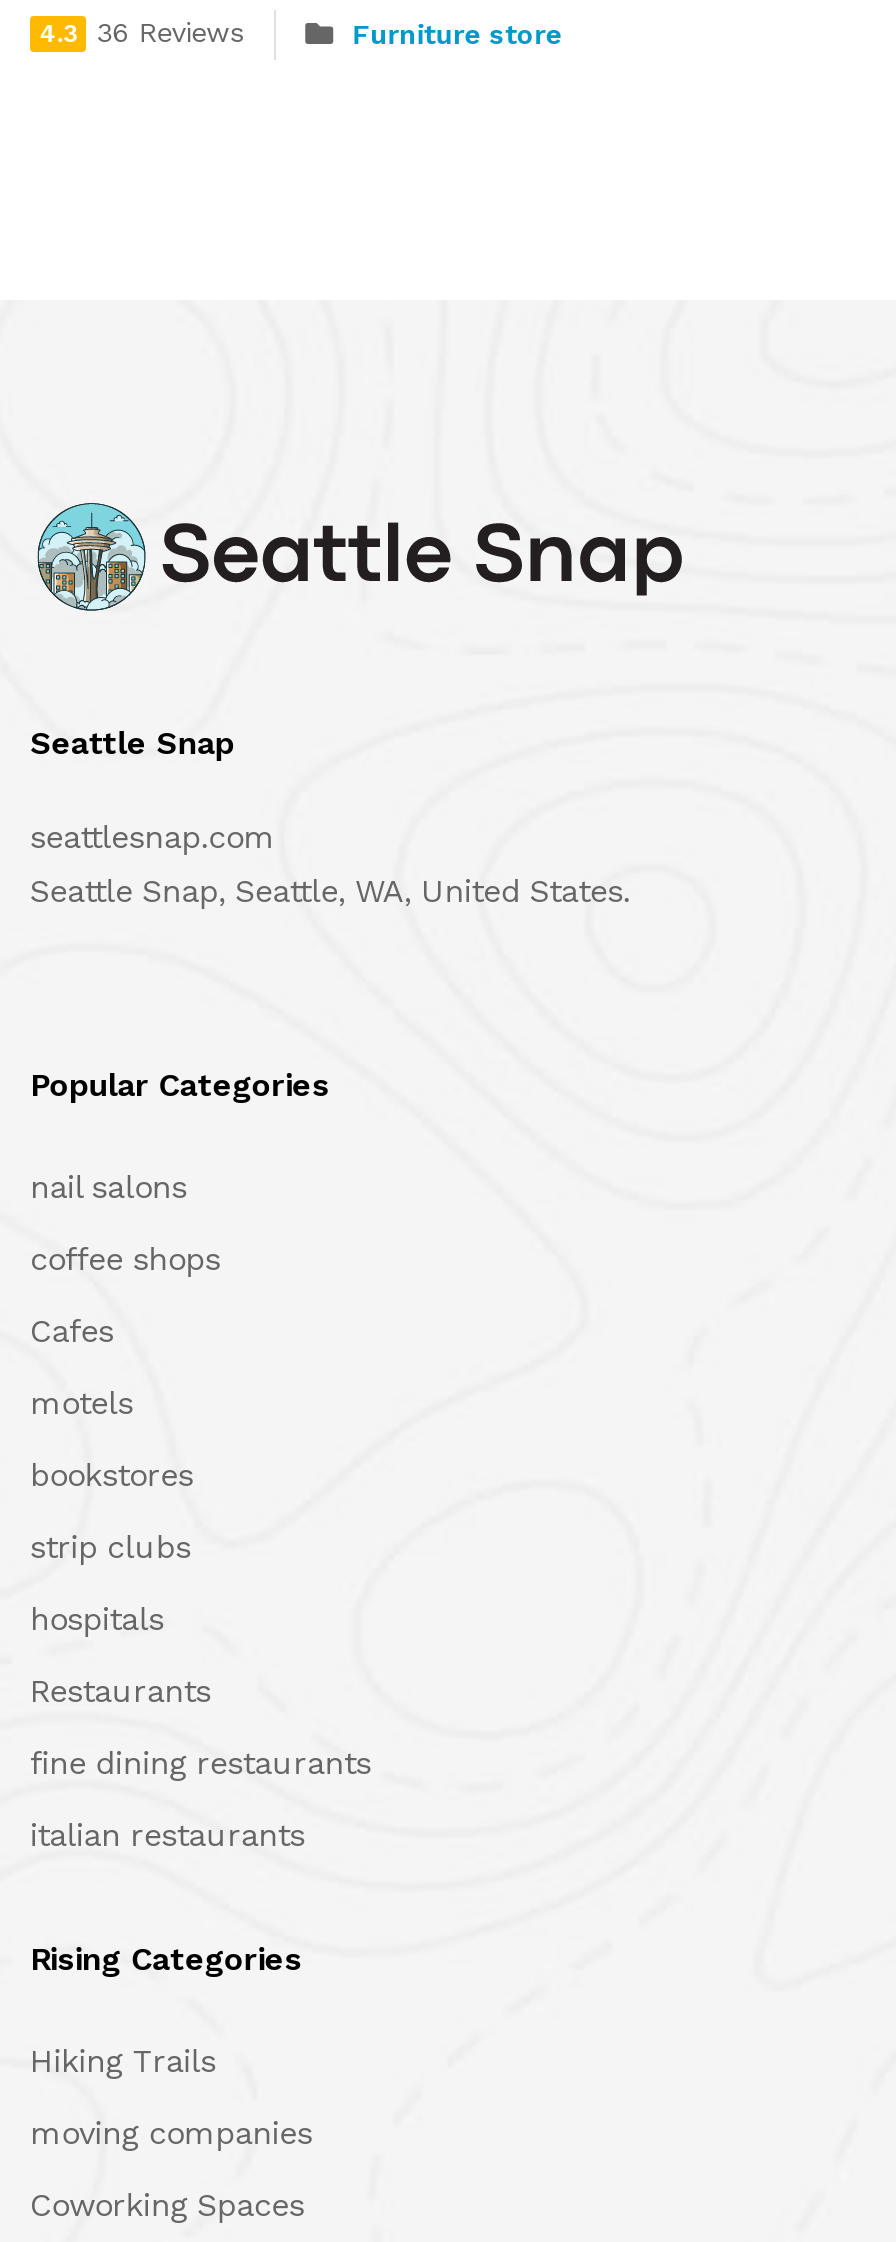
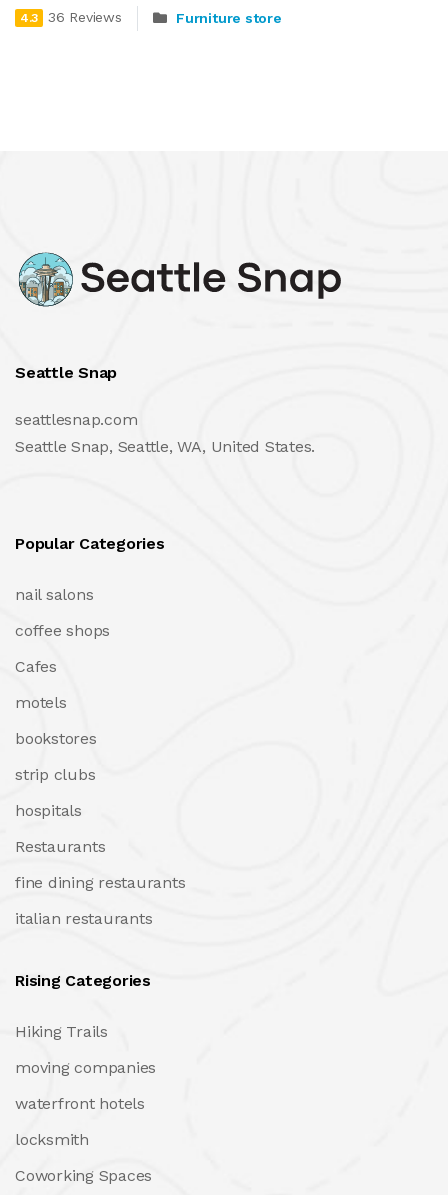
none -> [15,1094,145,1149] waterfront hotels | locksmith

